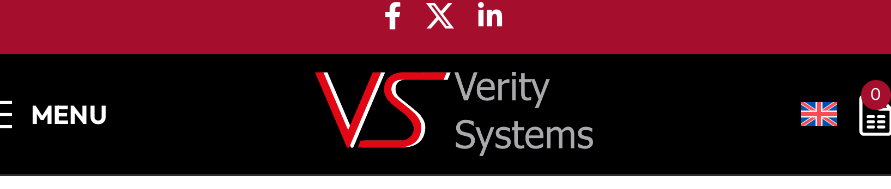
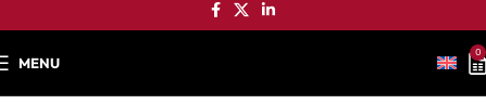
[315,70,595,158] [image] -> none

